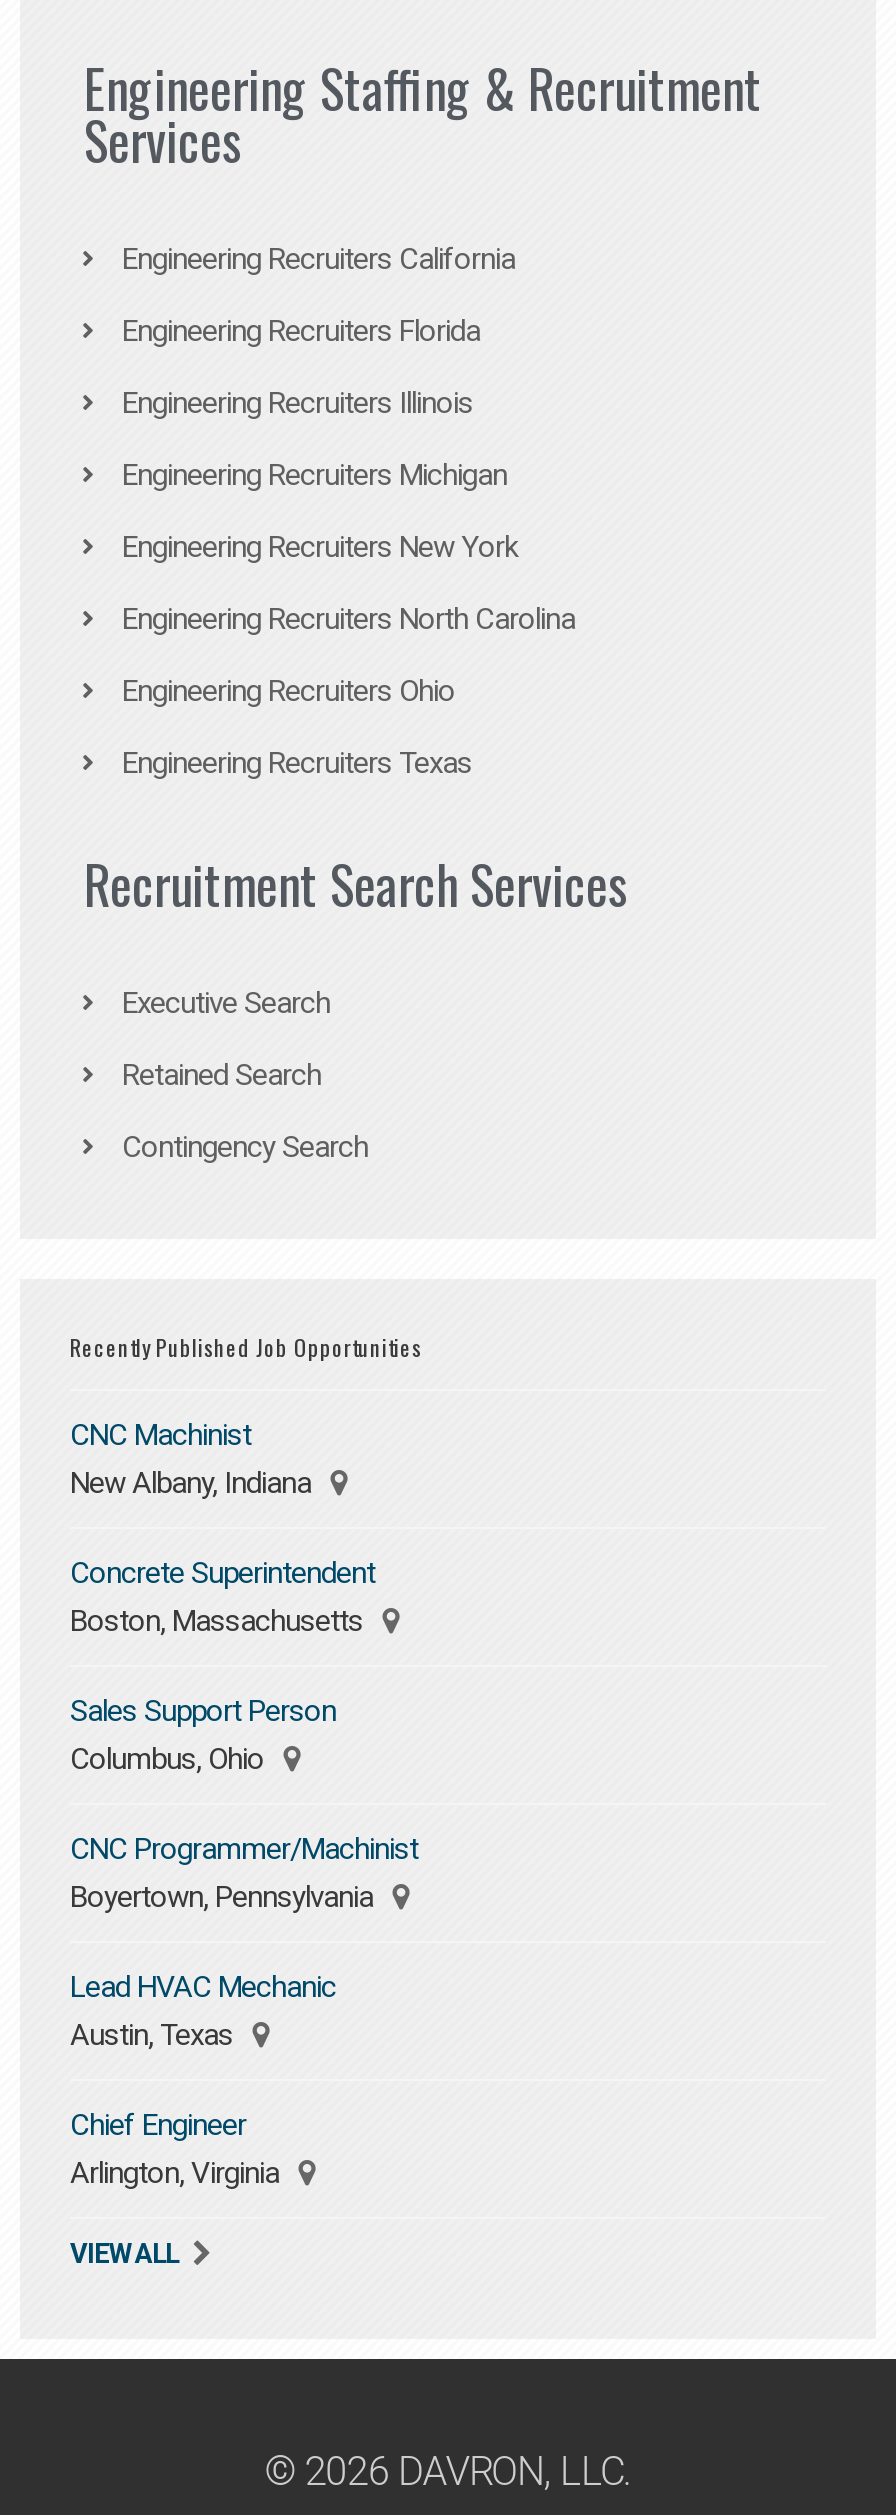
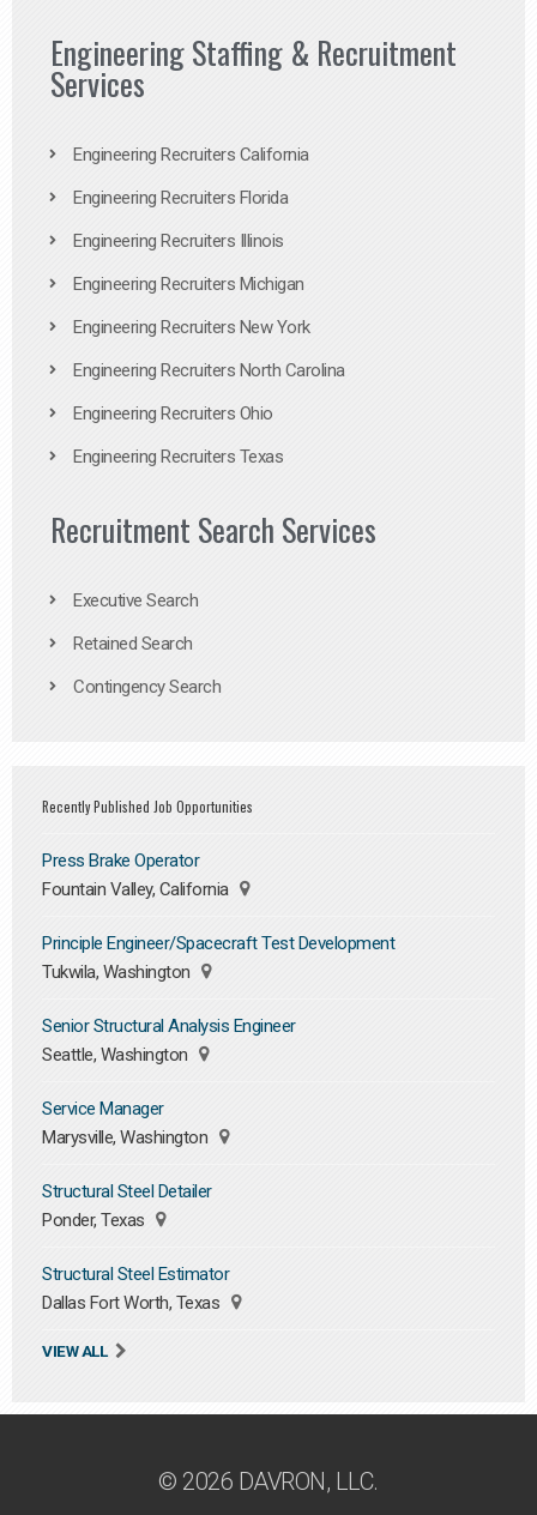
[70,1418,318,1502] CNC Machinist | New Albany, Indiana -> [42,850,233,900] Press Brake Operator | Fountain Valley, California
[70,1556,375,1640] Concrete Superintendent | Boston, Massachusetts -> [42,932,394,983] Principle Engineer/Spacecraft Test Development | Tukwila, Washington
[70,1694,336,1778] Sales Support Person | Columbus, Ohio -> [42,1015,295,1066] Senior Structural Analysis Engineer | Seattle, Washington
[70,1832,418,1916] CNC Programmer/Machinist | Boyertown, Pennsylvania -> [42,1098,212,1148] Service Manager | Marysville, Washington
[70,1970,336,2054] Lead HVAC Mechanic | Austin, Texas -> [42,1181,212,1231] Structural Steel Detailer | Ponder, Texas
[70,2108,286,2192] Chief Engineer | Arlington, Virginia -> [42,1263,229,1314] Structural Steel Estimator | Dallas Fort Worth, Texas

